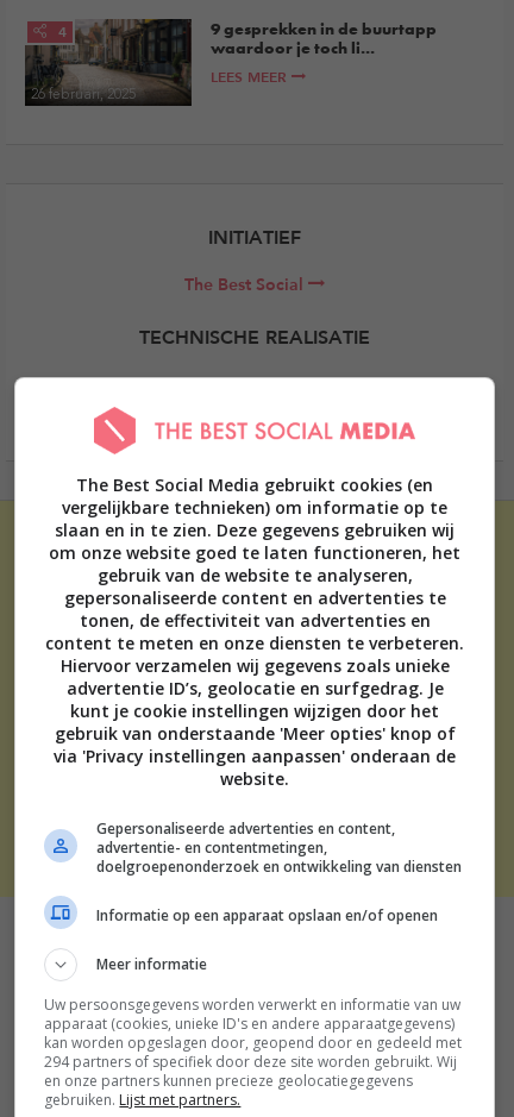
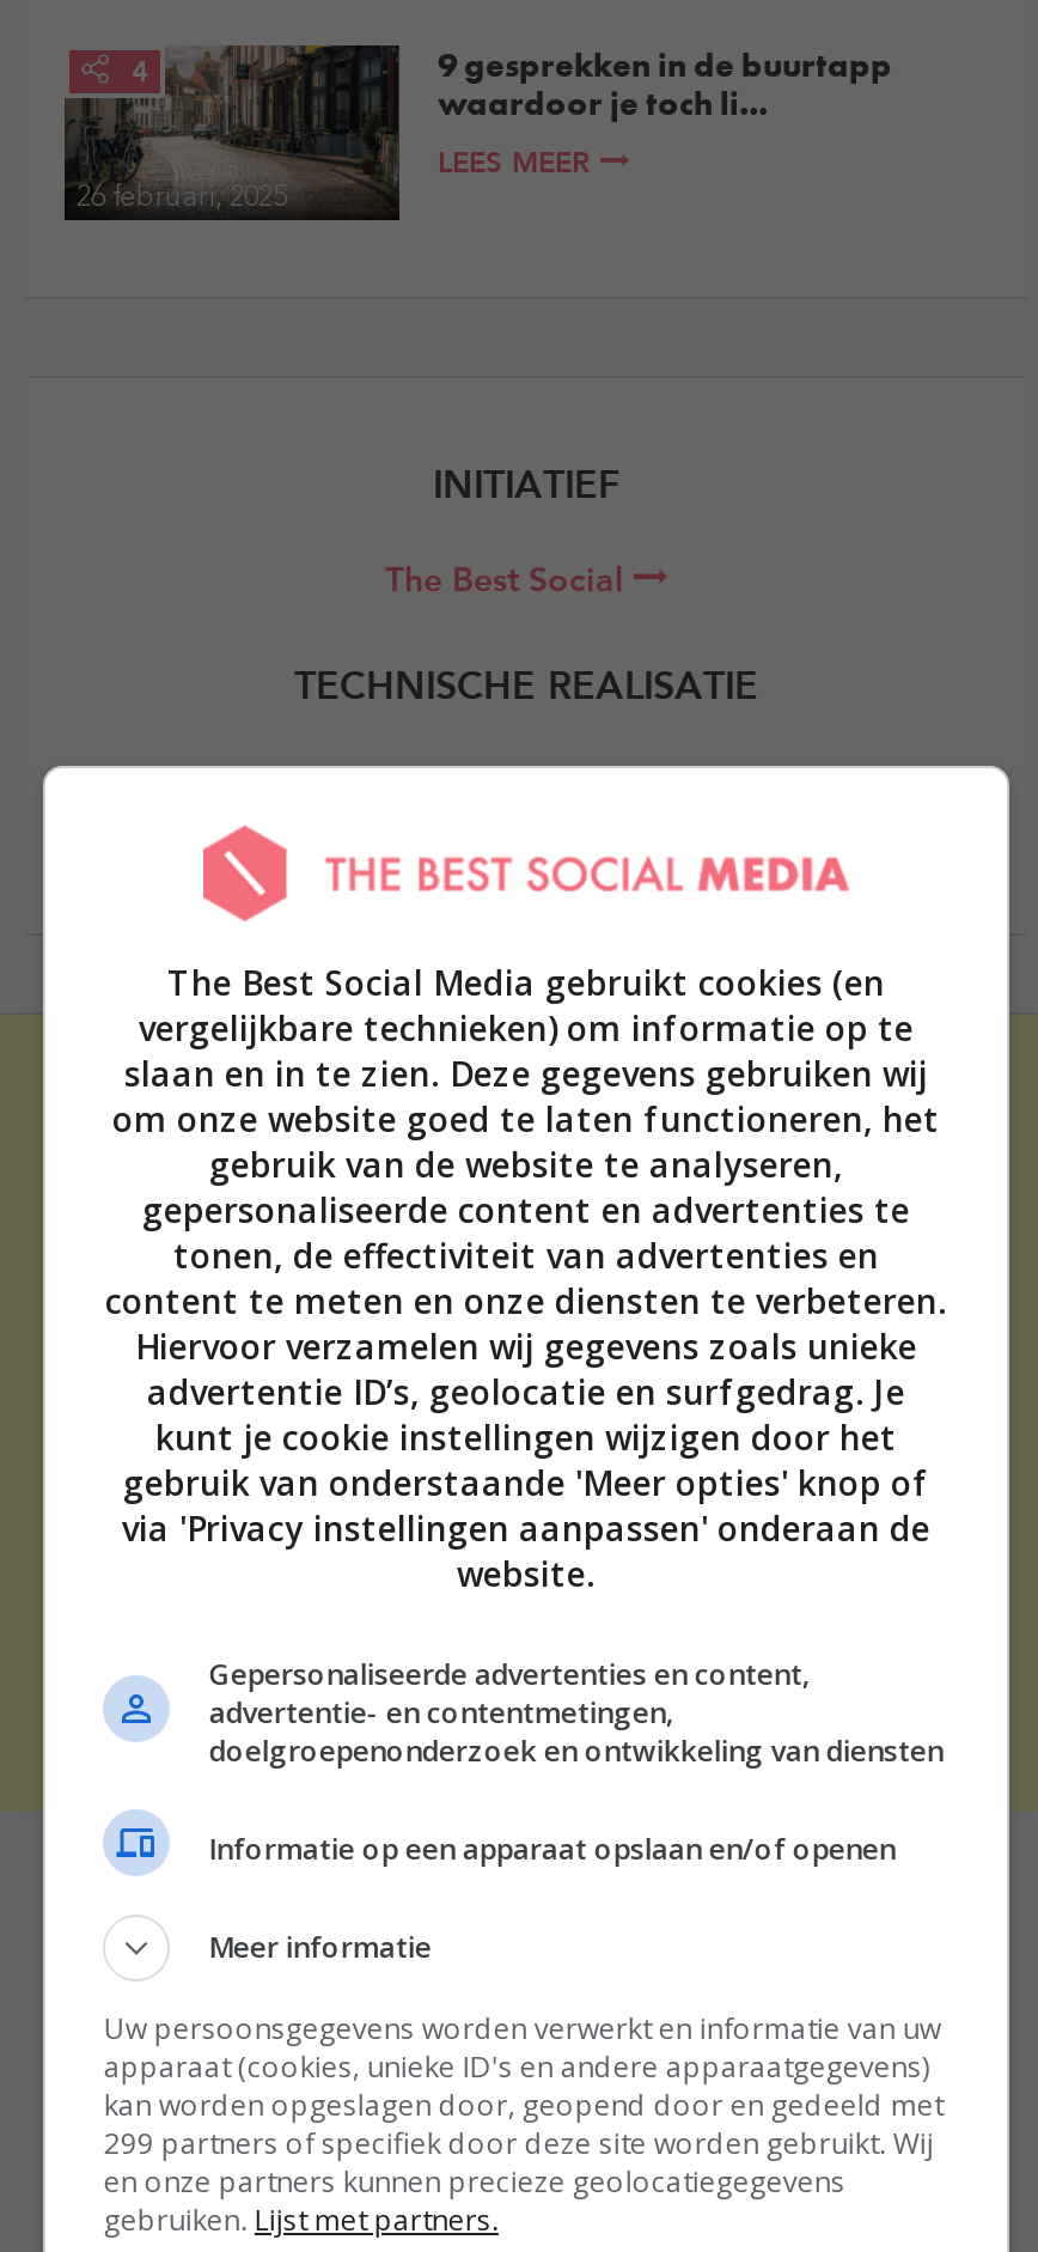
[44,1052,457,1072] 294 partners of specifiek door deze site worden gebruikt. Wij -> [104,2123,934,2163] 299 partners of specifiek door deze site worden gebruikt. Wij

